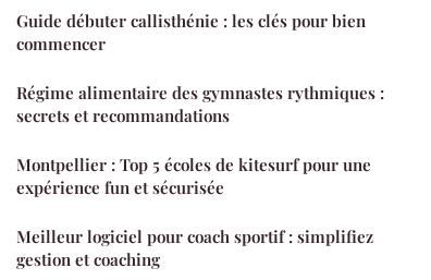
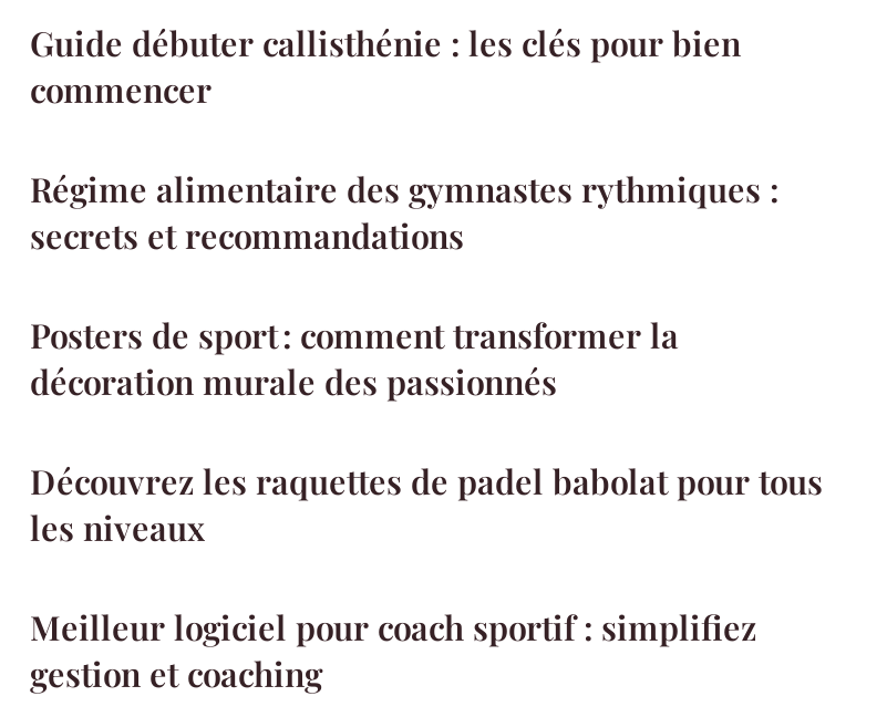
[16,154,371,199] Montpellier : Top 5 écoles de kitesurf pour une | expérience fun et sécurisée -> [30,313,823,549] Posters de sport : comment transformer la | décoration murale des passionnés | Découvrez les raquettes de padel babolat pour tous | les niveaux

